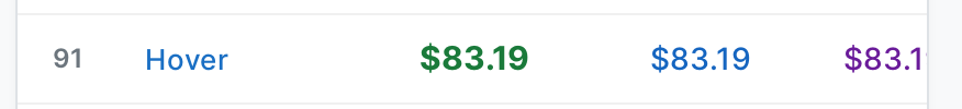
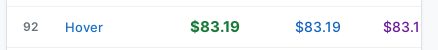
[53,40,228,75] 91 Hover -> [22,18,103,34] 92 Hover

